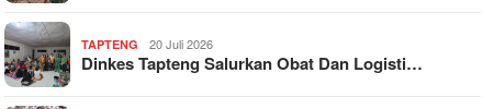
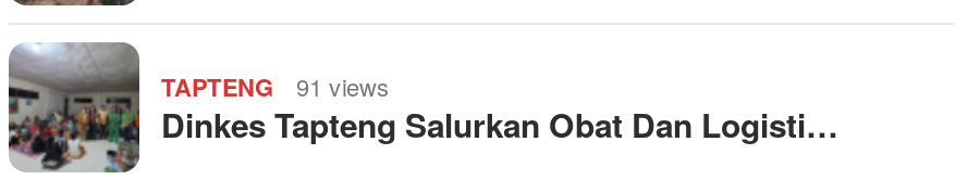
[81,34,213,52] TAPTENG 20 Juli 2026 -> [161,69,390,103] TAPTENG 91 views

